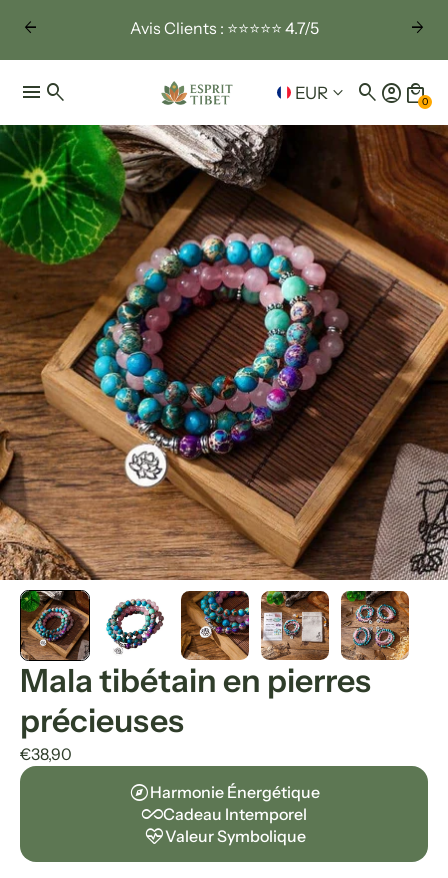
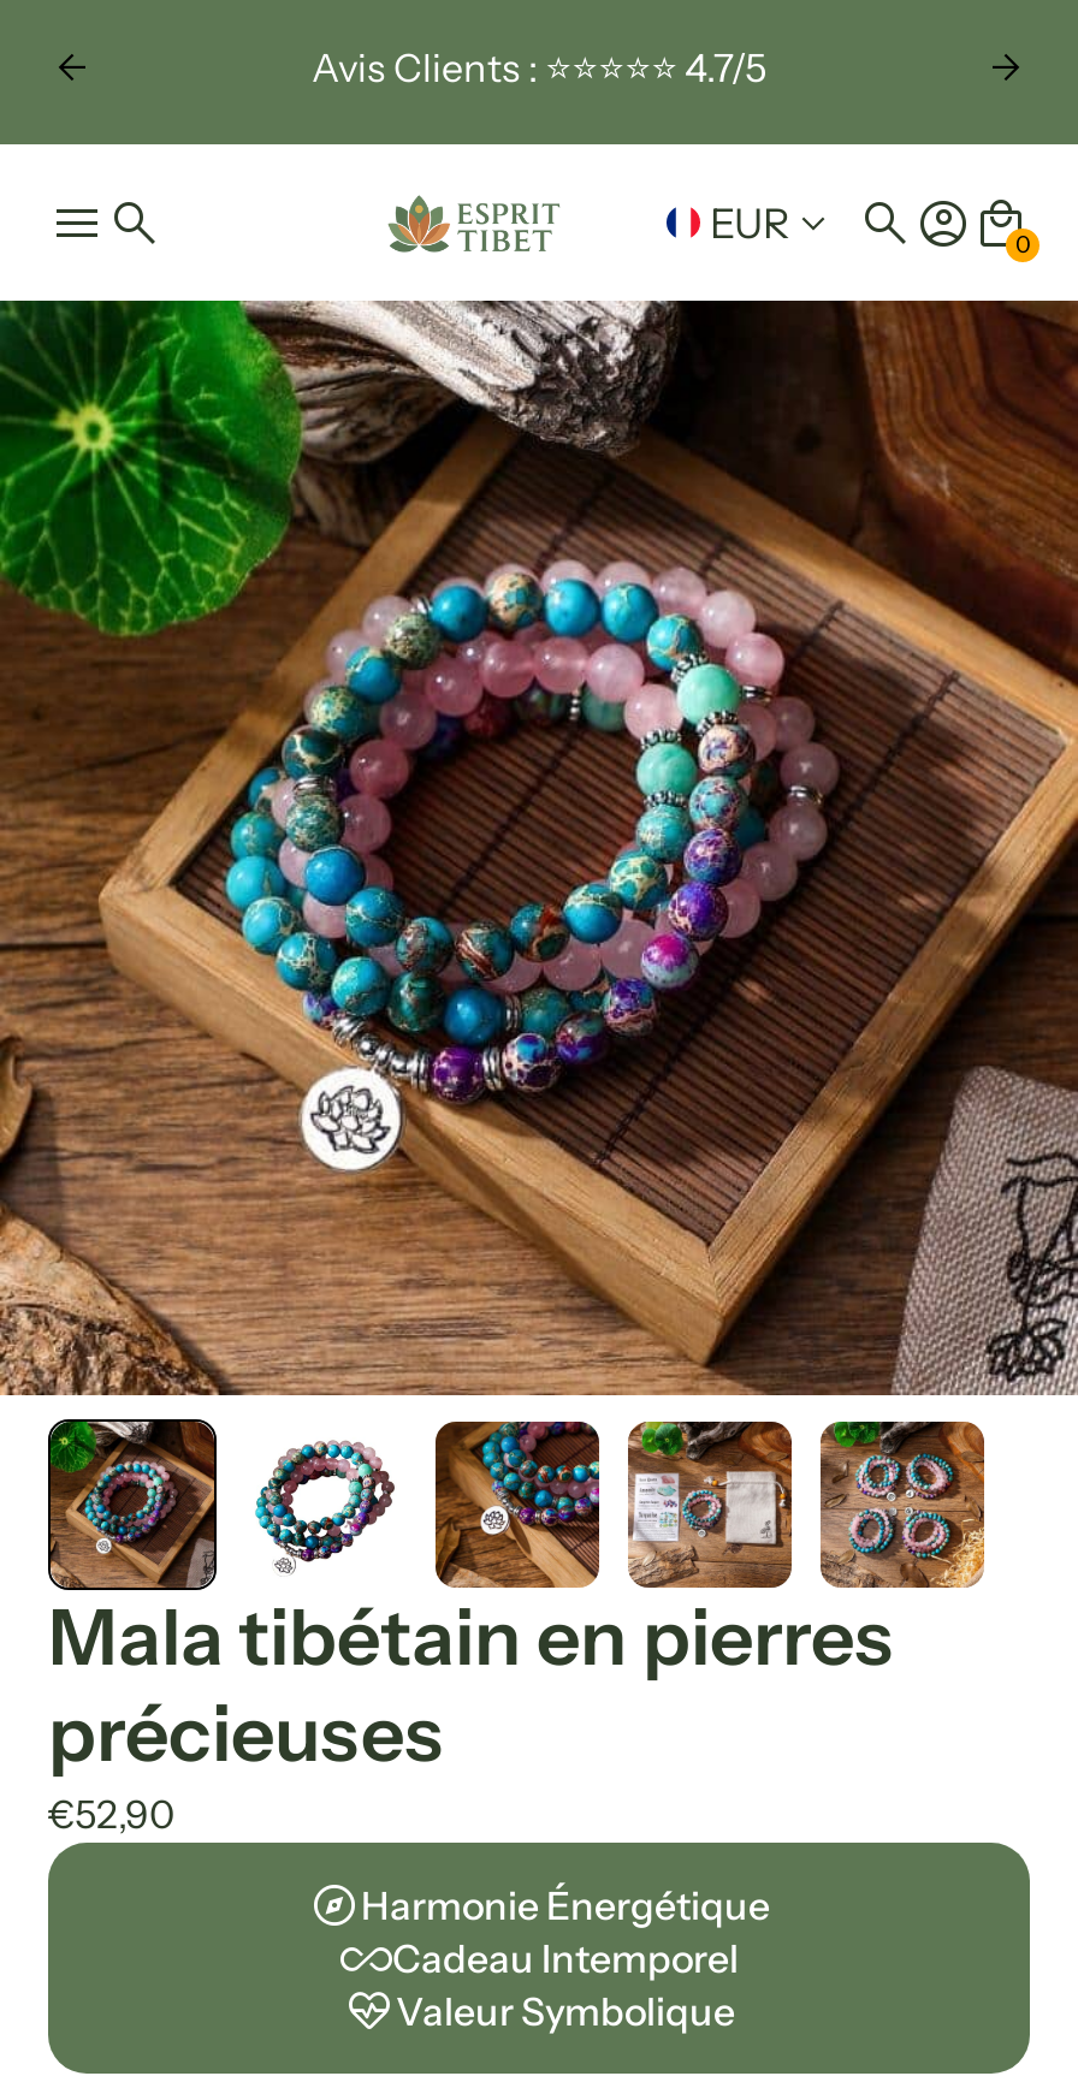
[20,743,72,763] €38,90 -> [48,1789,176,1837] €52,90

